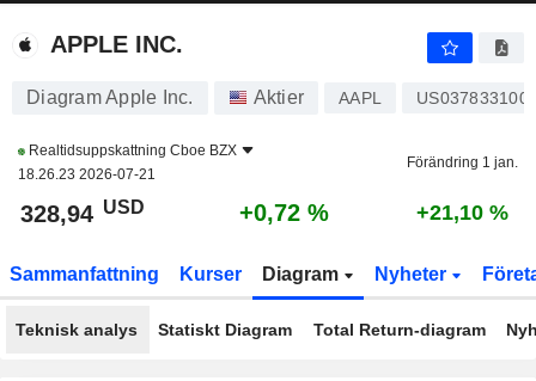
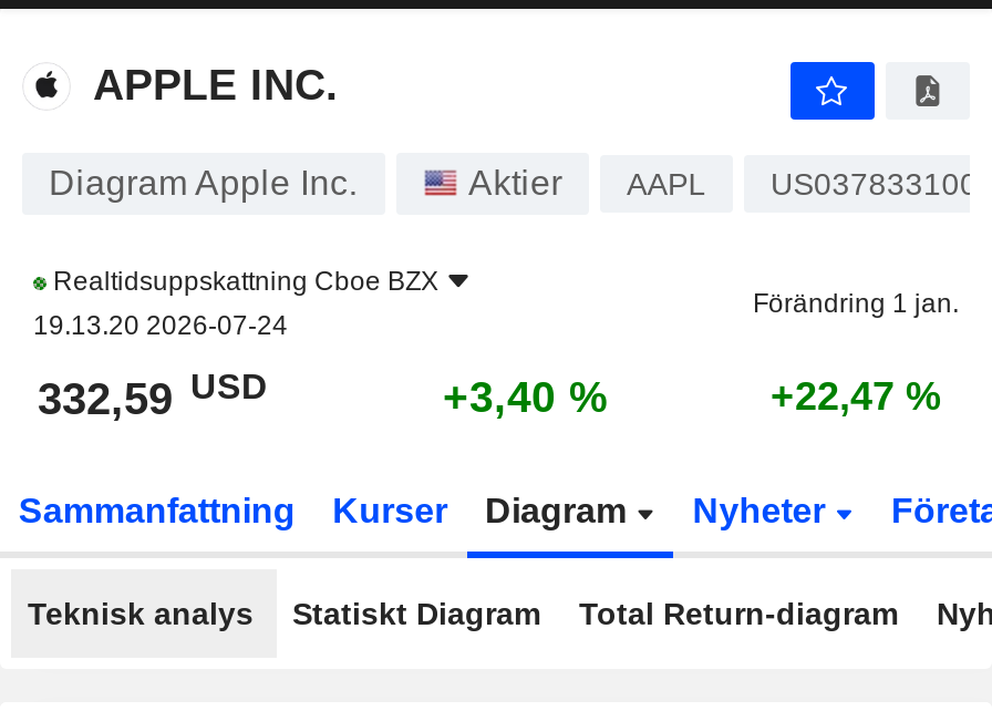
[18,166,156,183] 18.26.23 2026-07-21 -> [33,310,288,341] 19.13.20 2026-07-24
[20,196,145,227] 328,94 USD -> [38,367,268,423] 332,59 USD
[239,199,329,226] +0,72 % -> [443,372,609,421] +3,40 %
[416,201,508,225] +21,10 % -> [771,374,941,419] +22,47 %

